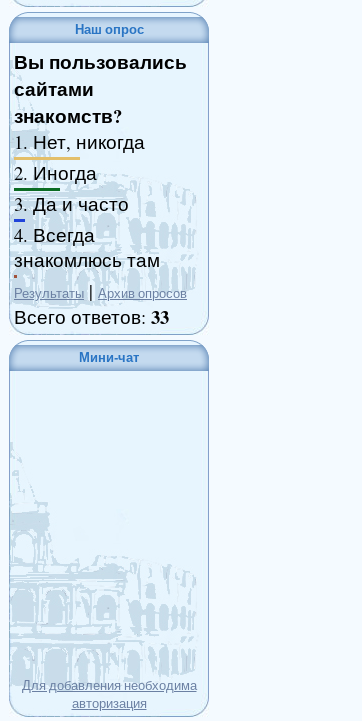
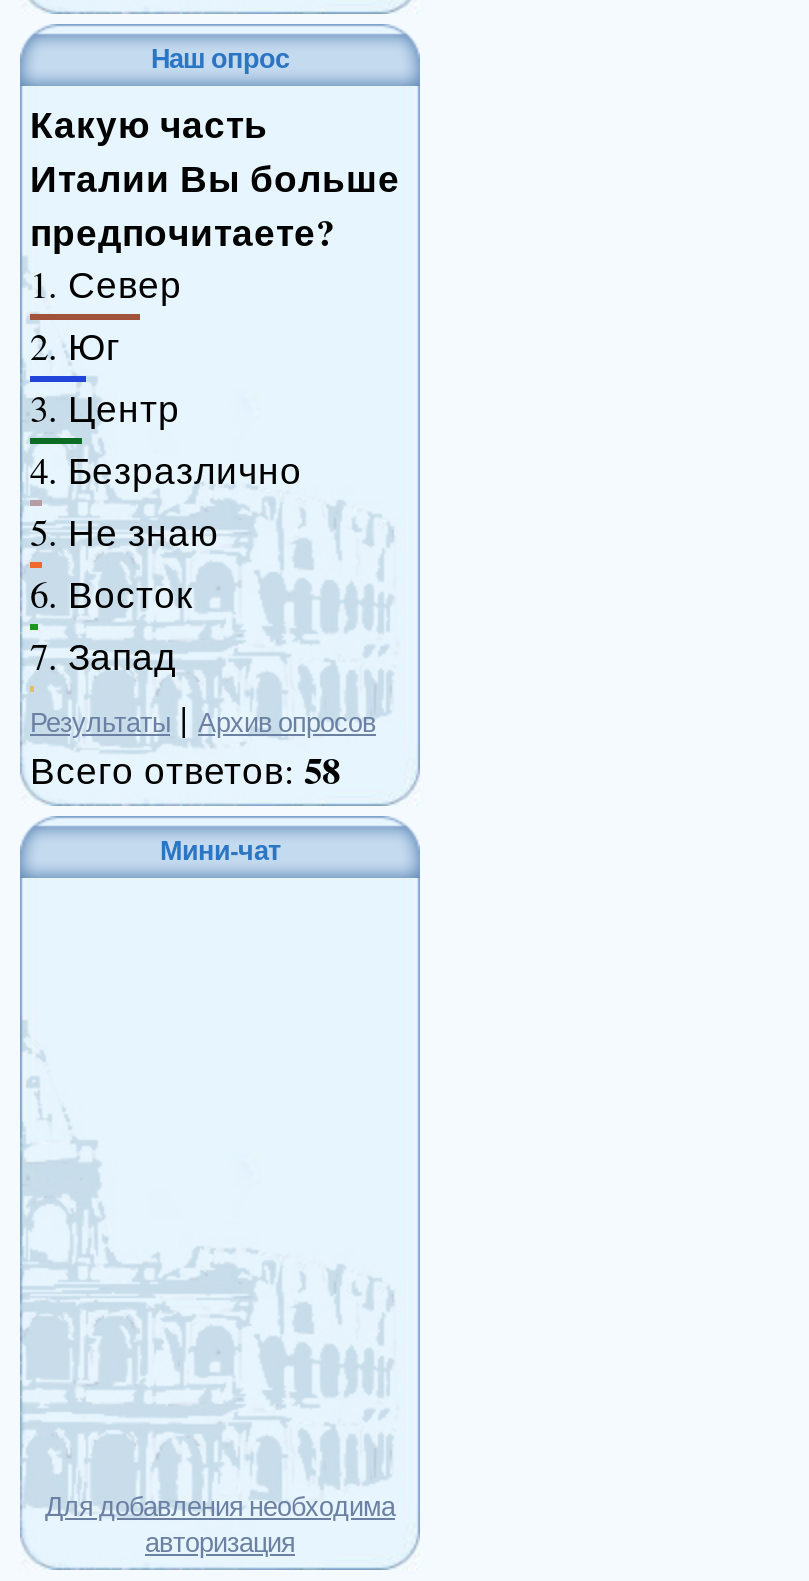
[14,48,187,272] Вы пользовались | сайтами | знакомств? | 1. Нет, никогда | 2. Иногда | 3.Да и часто | 4. Всегда | знакомлюсь там -> [30,97,400,681] Какую часть | Италии Вы больше | предпочитаете? | 1. Север | 2.Юг | 3.Центр | 4.Безразлично | 5. Не знаю | 6. Восток | 7. Запад
[14,303,169,330] Всего ответов: 33 -> [30,743,340,797] Всего ответов: 58

